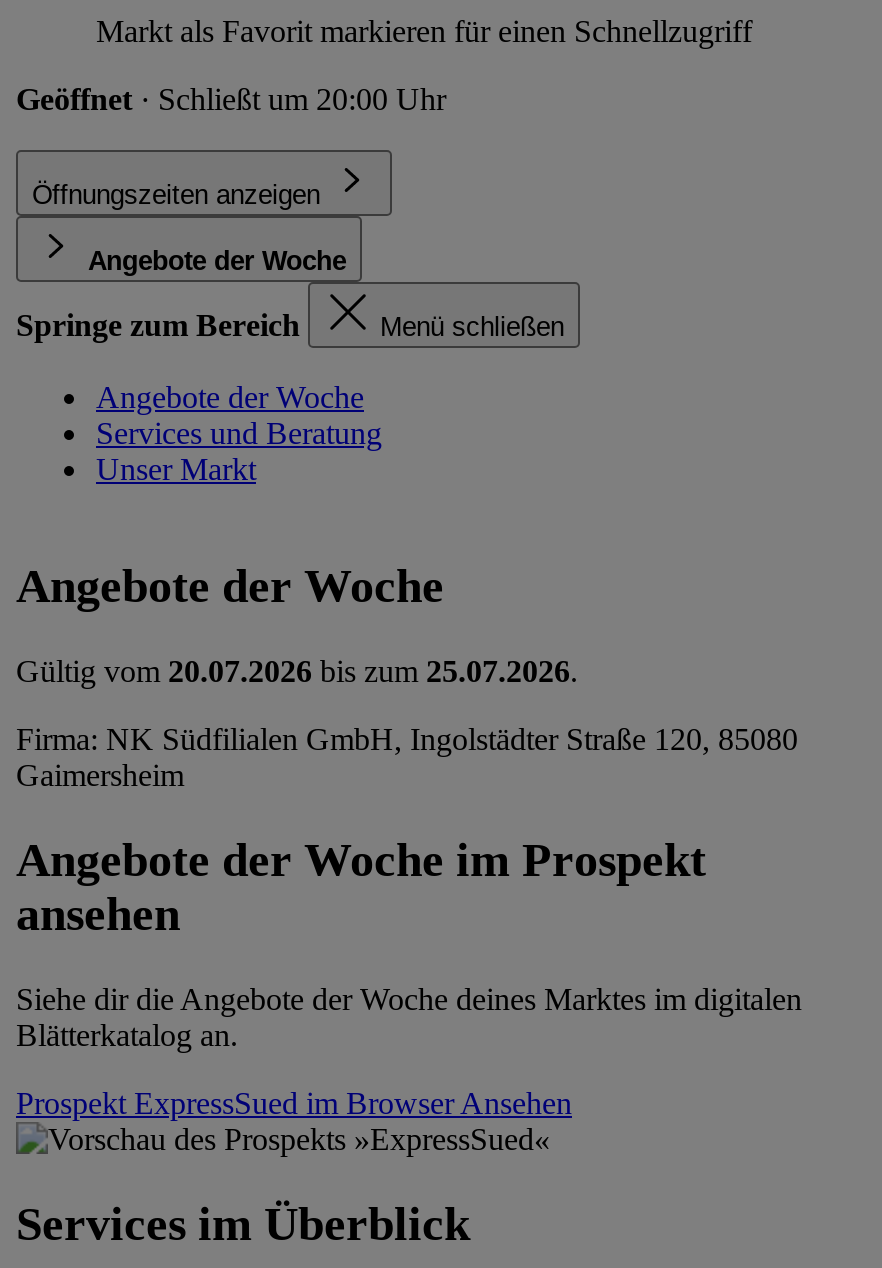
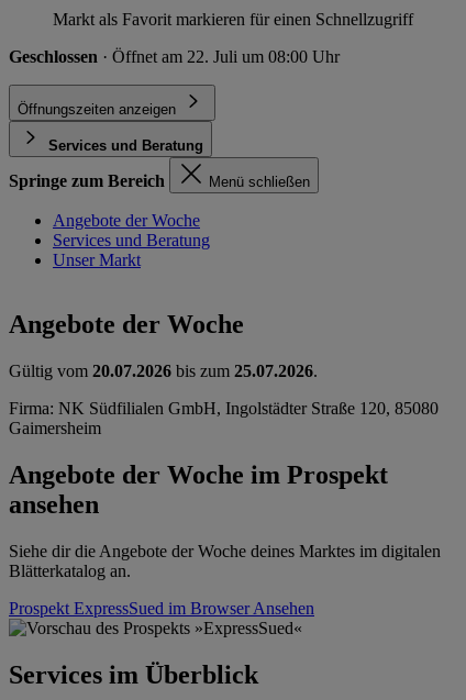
[16,81,446,115] Geöffnet · Schließt um 20:00 Uhr -> [9,47,340,65] Geschlossen · Öffnet am 22. Juli um 08:00 Uhr
[88,245,346,275] Angebote der Woche -> [48,137,203,153] Services und Beratung

